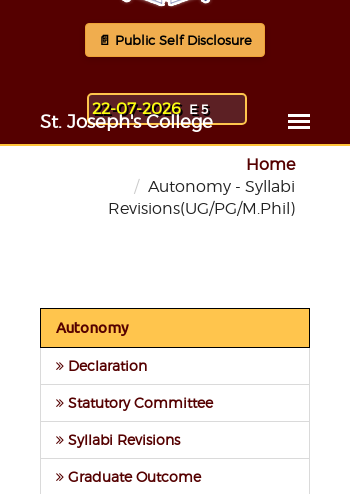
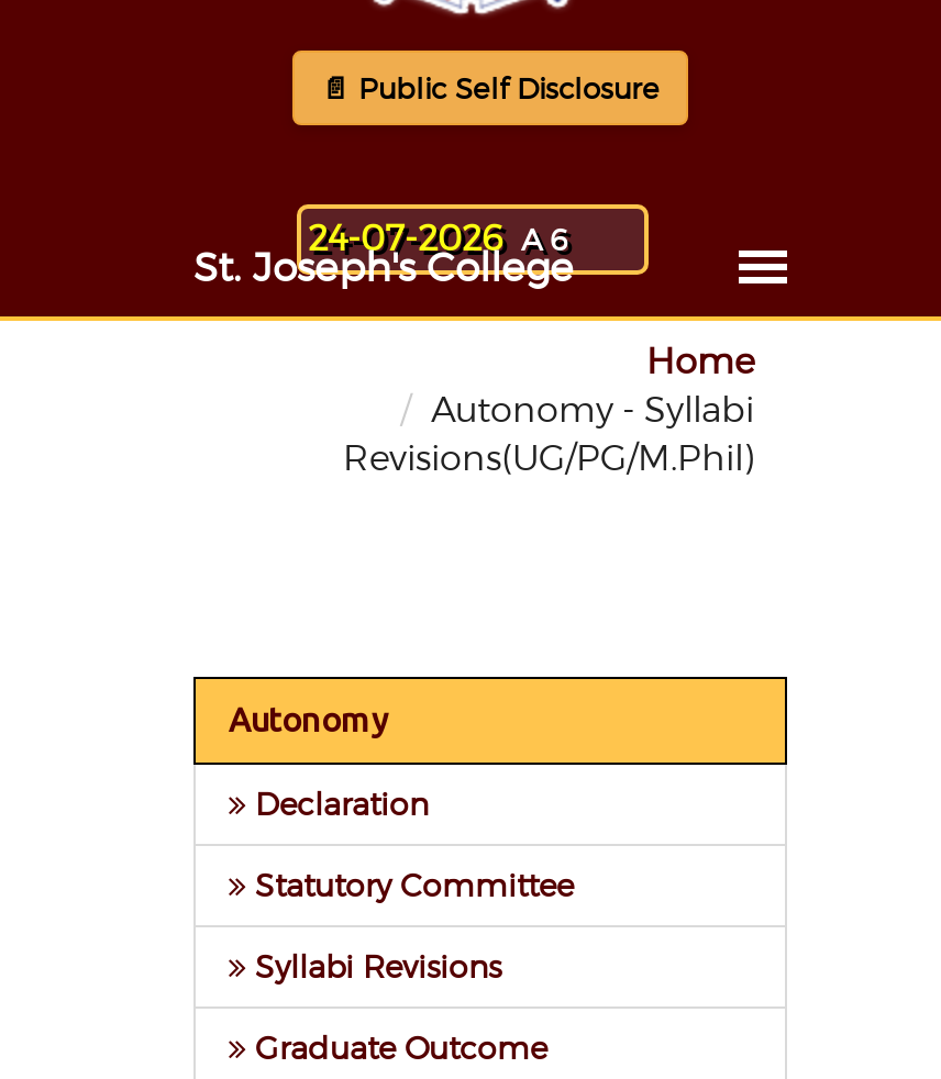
[92,99,208,118] 22-07-2026 E 5 -> [308,218,567,259] 24-07-2026 A 6

